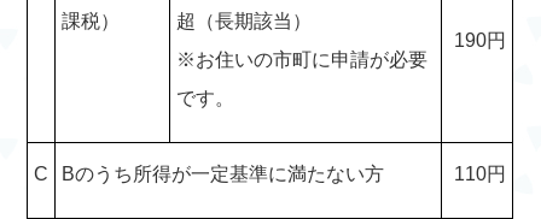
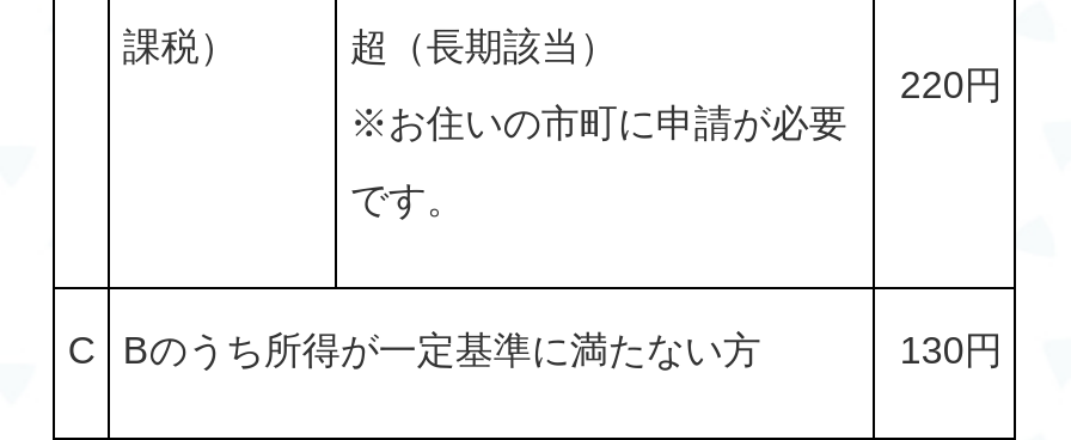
[455,30,506,51] 190円 -> [900,65,1003,105] 220円
[455,164,506,184] 110円 -> [900,330,1003,371] 130円

